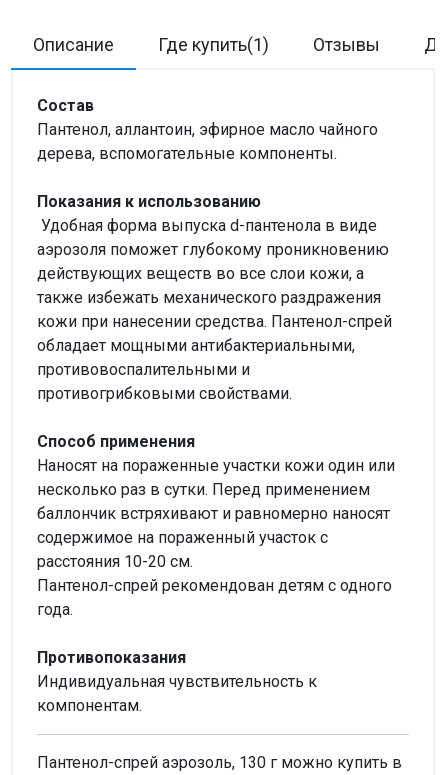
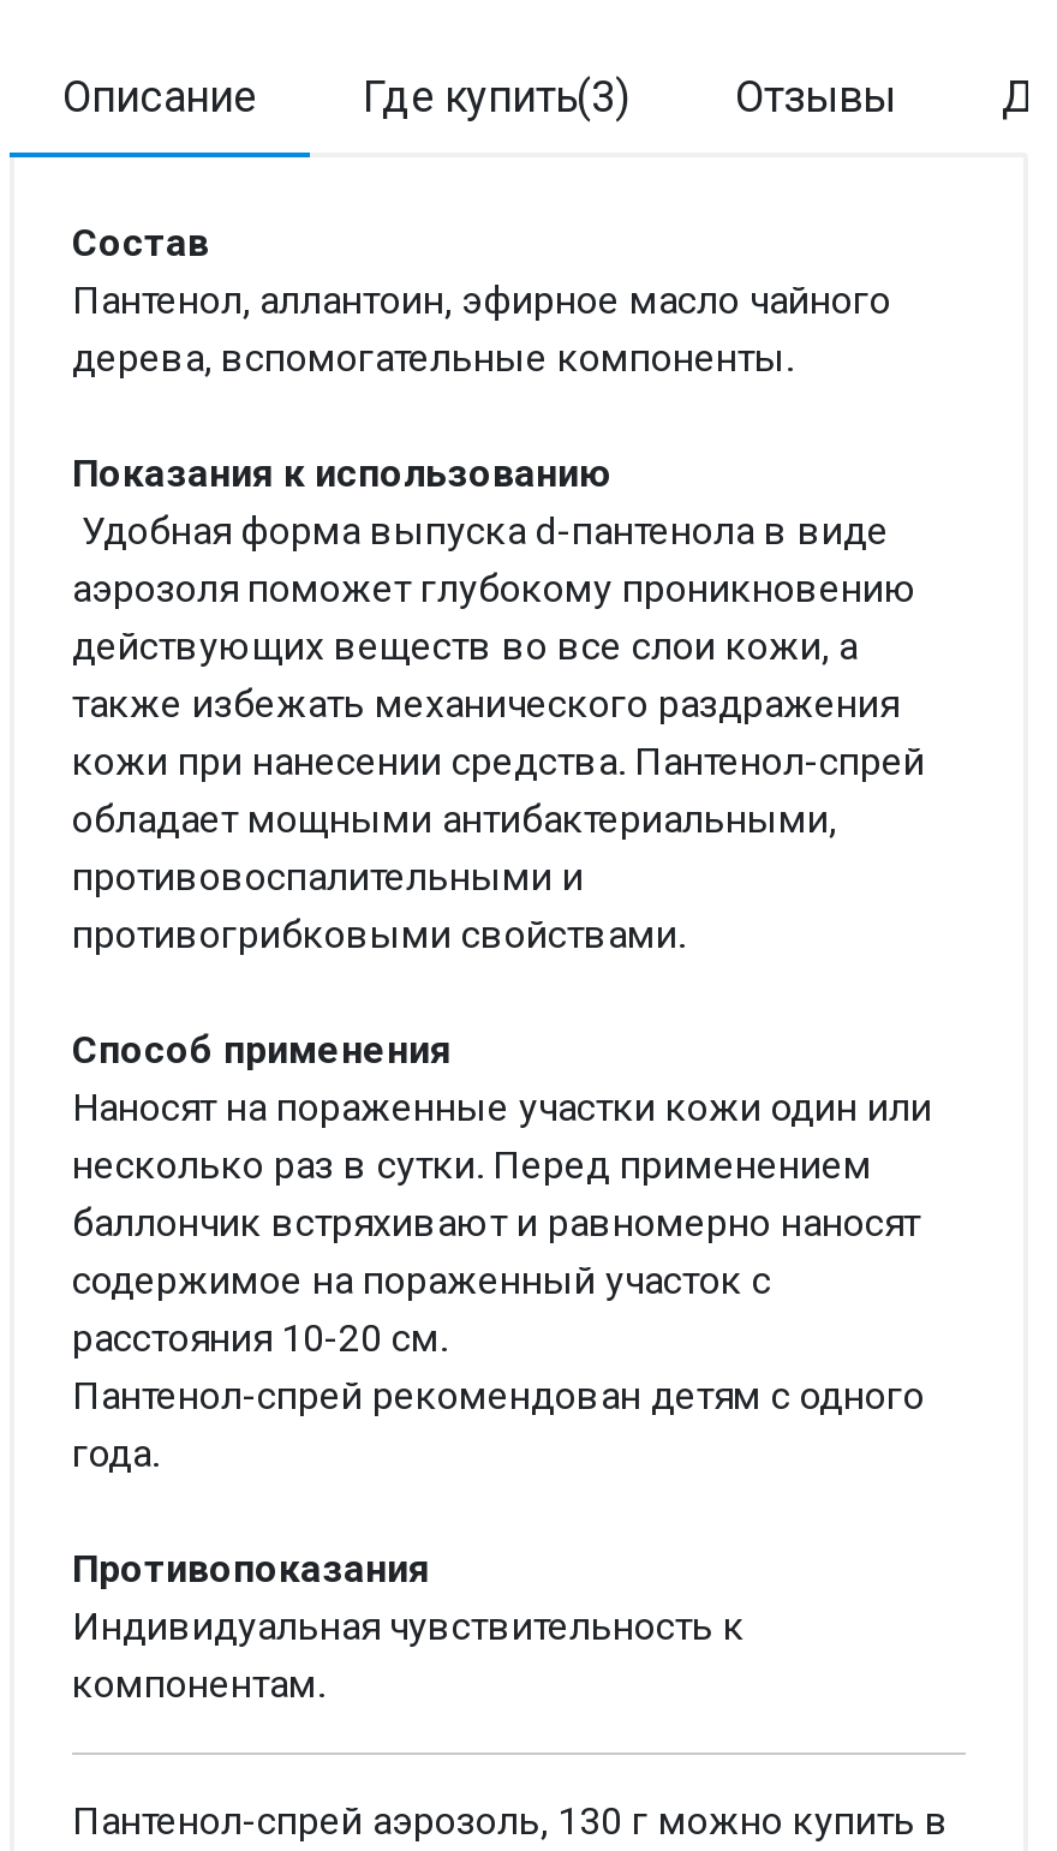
[158,33,269,54] Где купить(1) -> [363,70,629,120] Где купить(3)

